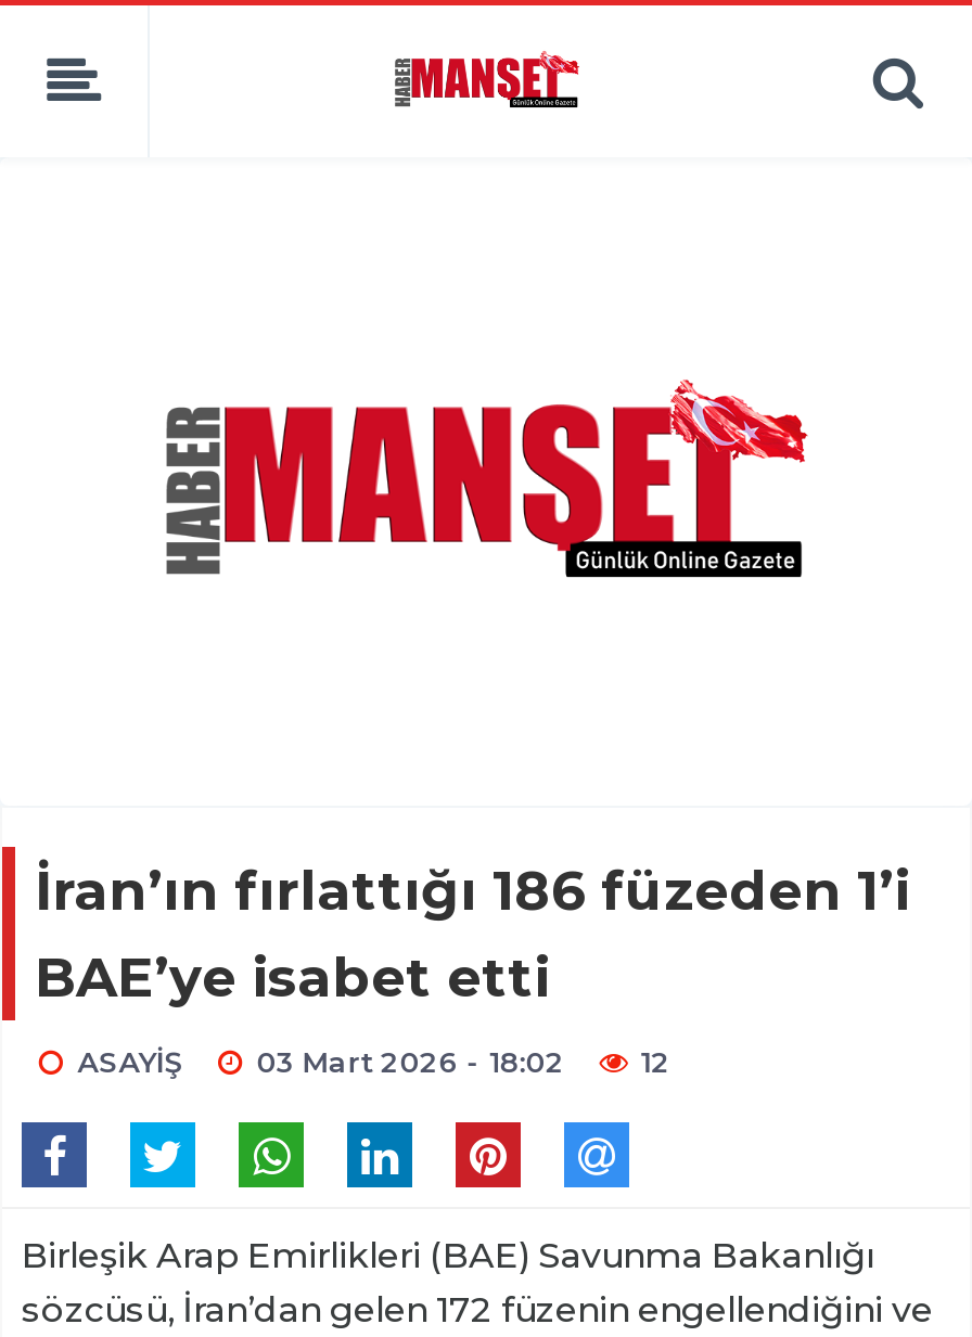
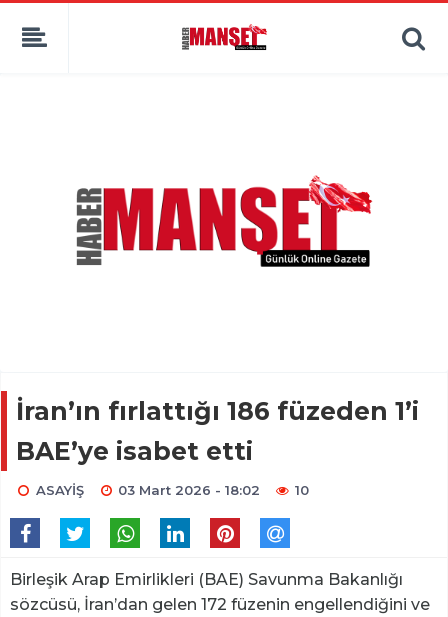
[640,1044,671,1078] 12 -> [295,482,309,498] 10

